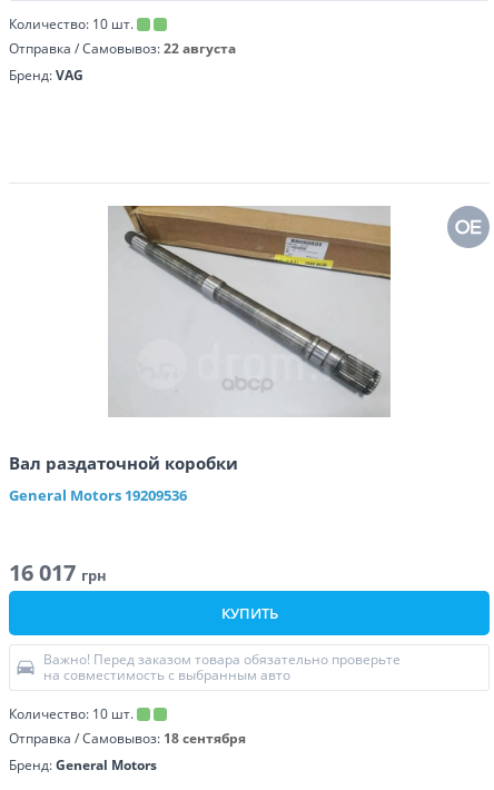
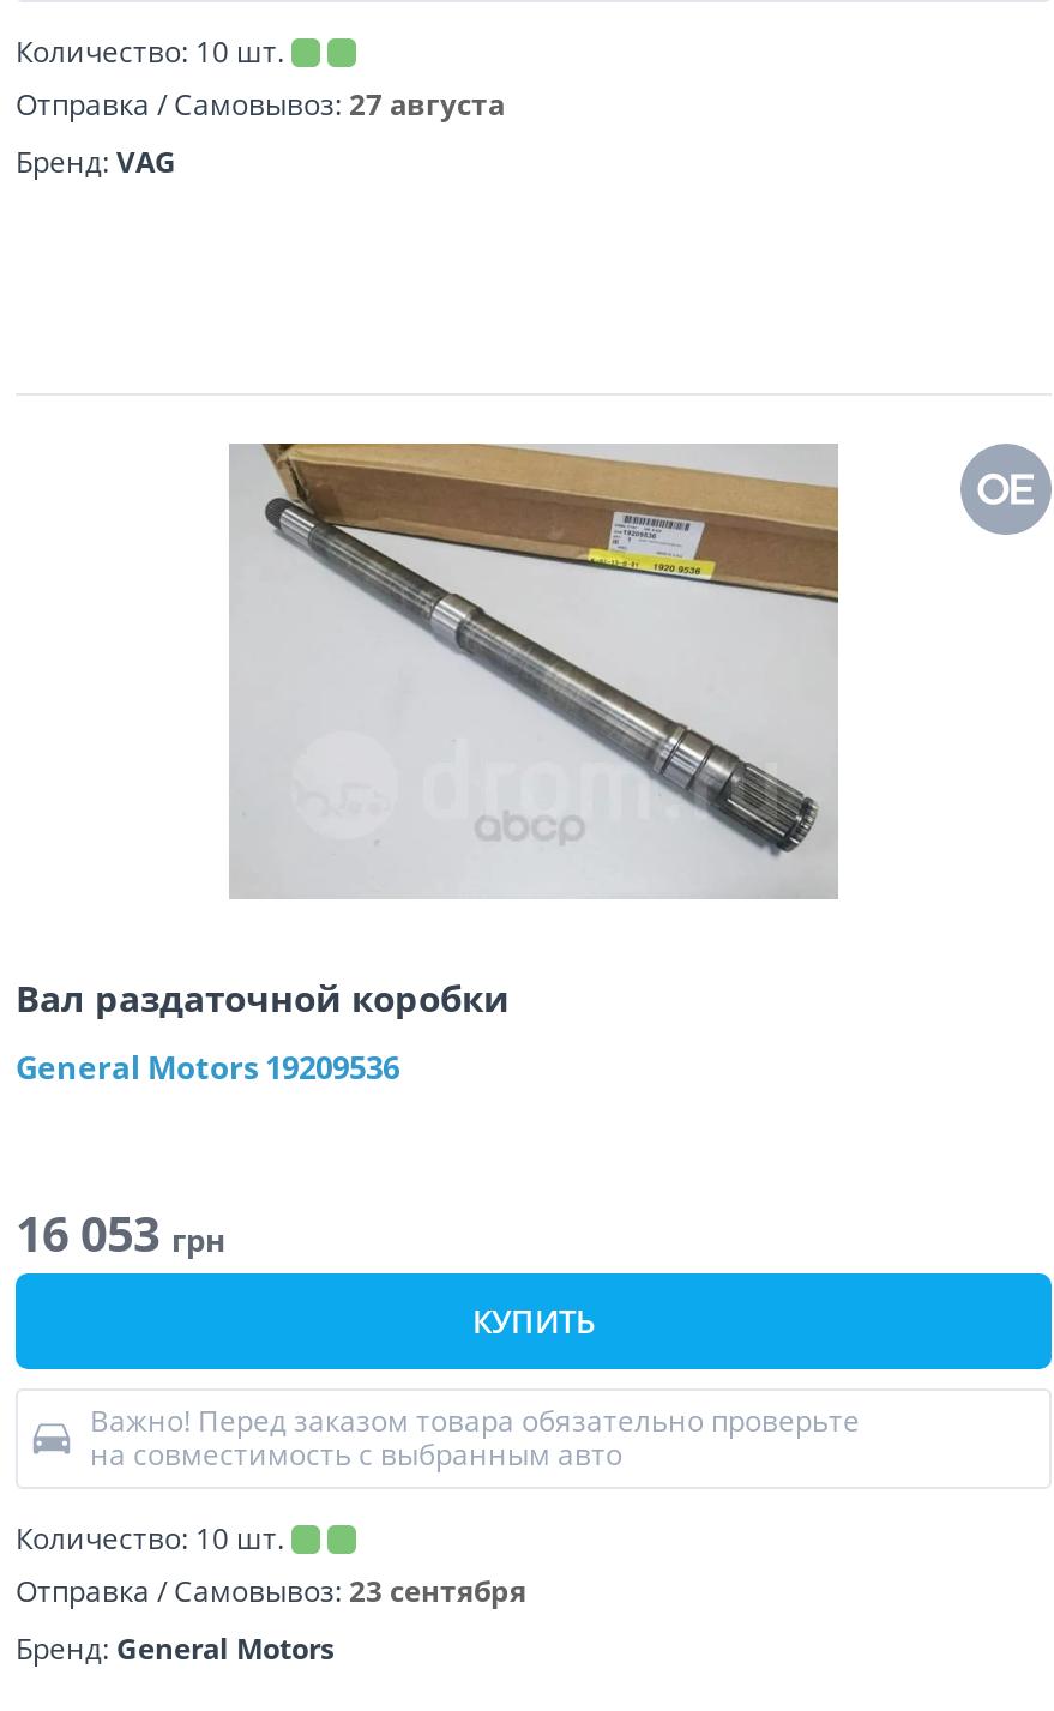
[9,39,236,58] Отправка / Самовывоз: 22 августа -> [16,84,505,125] Отправка / Самовывоз: 27 августа
[9,557,107,587] 16 017 грн -> [16,1201,227,1266] 16 053 грн
[9,729,246,748] Отправка / Самовывоз: 18 сентября -> [16,1571,526,1611] Отправка / Самовывоз: 23 сентября

